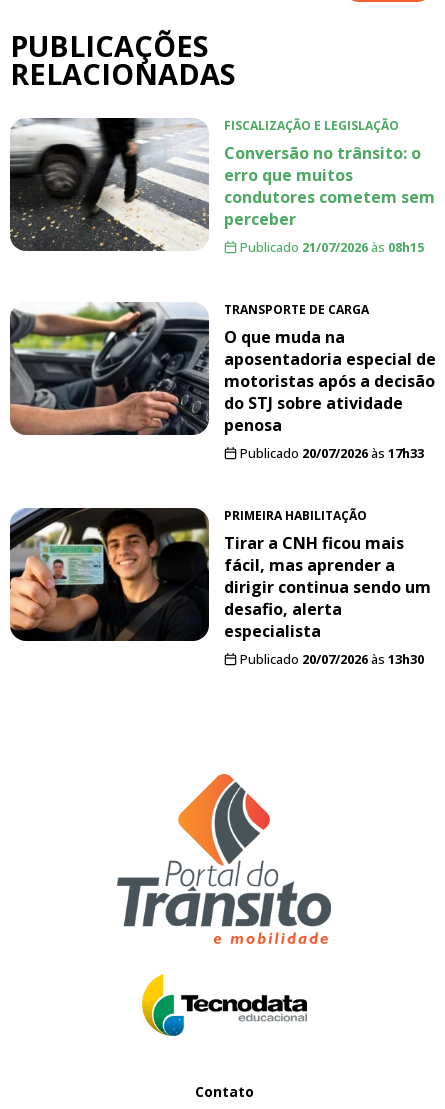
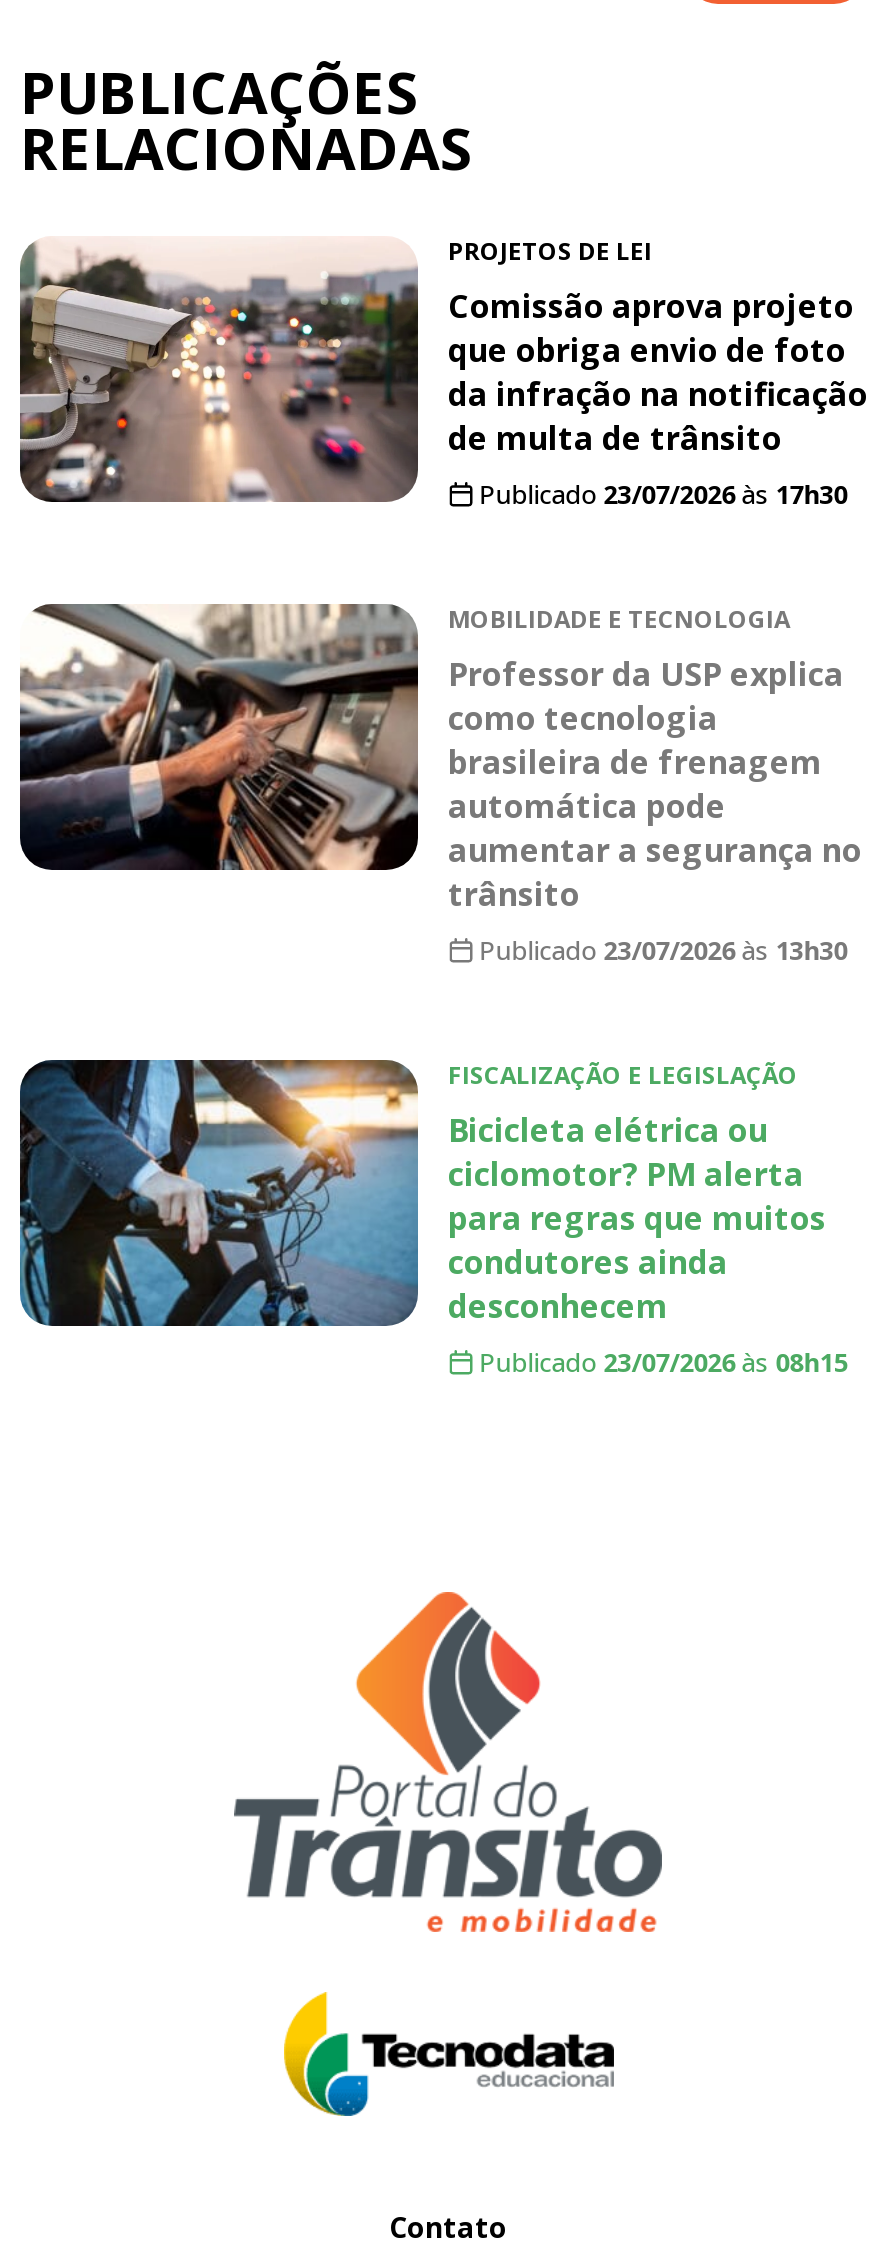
none -> [448,235,868,969] PROJETOS DE LEI | Comissão aprova projeto | que obriga envio de foto | da infração na notificação | de multa de trânsito | Publicado 23/07/2026às 17h30 | MOBILIDADE E TECNOLOGIA | Professor da USP explica | como tecnologia | brasileira de frenagem | automática pode | aumentar a segurança no | trânsito | Publicado 23/07/2026às 13h30
[10,117,209,252] [image] -> [20,240,420,502] [image]
moved [224,117,399,134] -> [448,1059,798,1093]: FISCALIZAÇÃO E LEGISLAÇÃO
[9,142,436,668] [image] | Conversão no trânsito: o | erro que muitos | condutores cometem sem | perceber | Publicado 21/07/2026 às 08h15 | TRANSPORTE DE CARGA | O que muda na | aposentadoria especial de | motoristas após a decisão | do STJ sobre atividade | penosa | Publicado 20/07/2026 às 17h33 | PRIMEIRA HABILITAÇÃO | Tirar a CNH ficou mais | fácil, mas aprender a | dirigir continua sendo um | desafio, alerta | especialista | Publicado 20/07/2026 às 13h30 -> [18,1058,848,1381] [image] | Bicicleta elétrica ou | ciclomotor? PM alerta | para regras que muitos | condutores ainda | desconhecem | Publicado 23/07/2026às 08h15
[9,301,210,436] [image] -> [18,602,420,872] [image]

